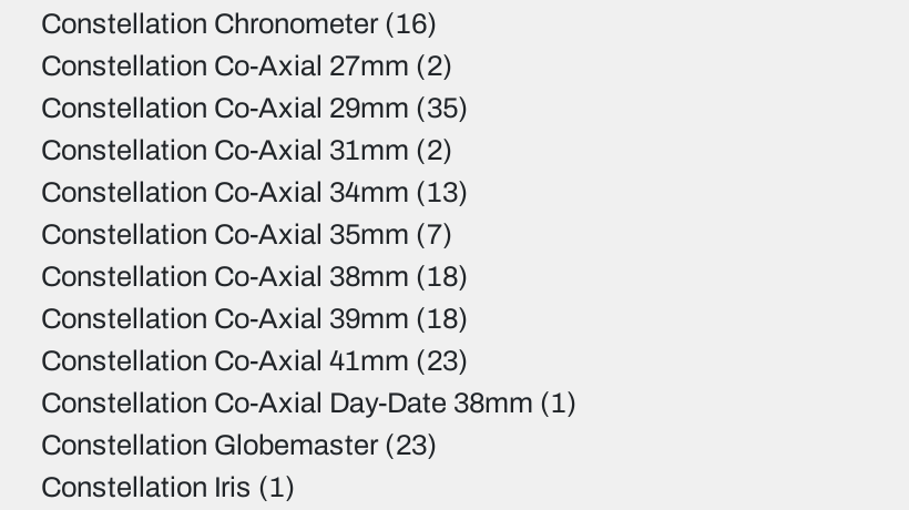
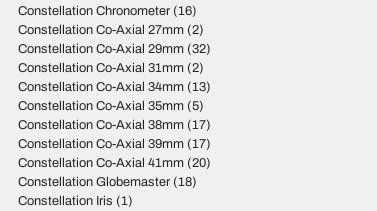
[41,93,469,124] Constellation Co-Axial 29mm (35) -> [18,42,211,56] Constellation Co-Axial 29mm (32)
[41,220,578,461] Constellation Co-Axial 35mm (7) | Constellation Co-Axial 38mm (18) | Constellation Co-Axial 39mm (18) | Constellation Co-Axial 41mm (23) | Constellation Co-Axial Day-Date 38mm (1) | Constellation Globemaster (23) -> [18,99,211,189] Constellation Co-Axial 35mm (5) | Constellation Co-Axial 38mm (17) | Constellation Co-Axial 39mm (17) | Constellation Co-Axial 41mm (20) | Constellation Globemaster (18)

